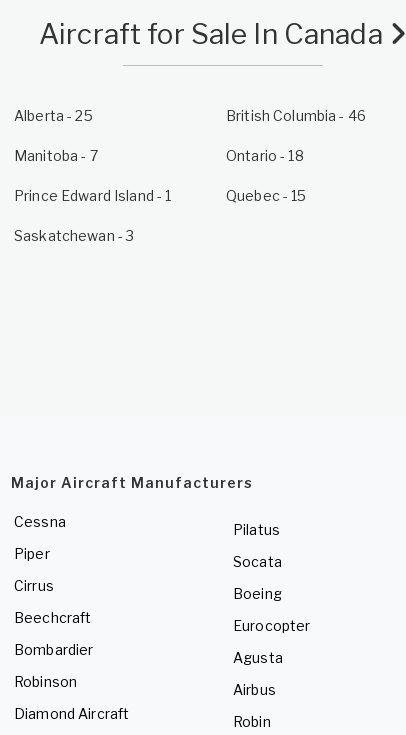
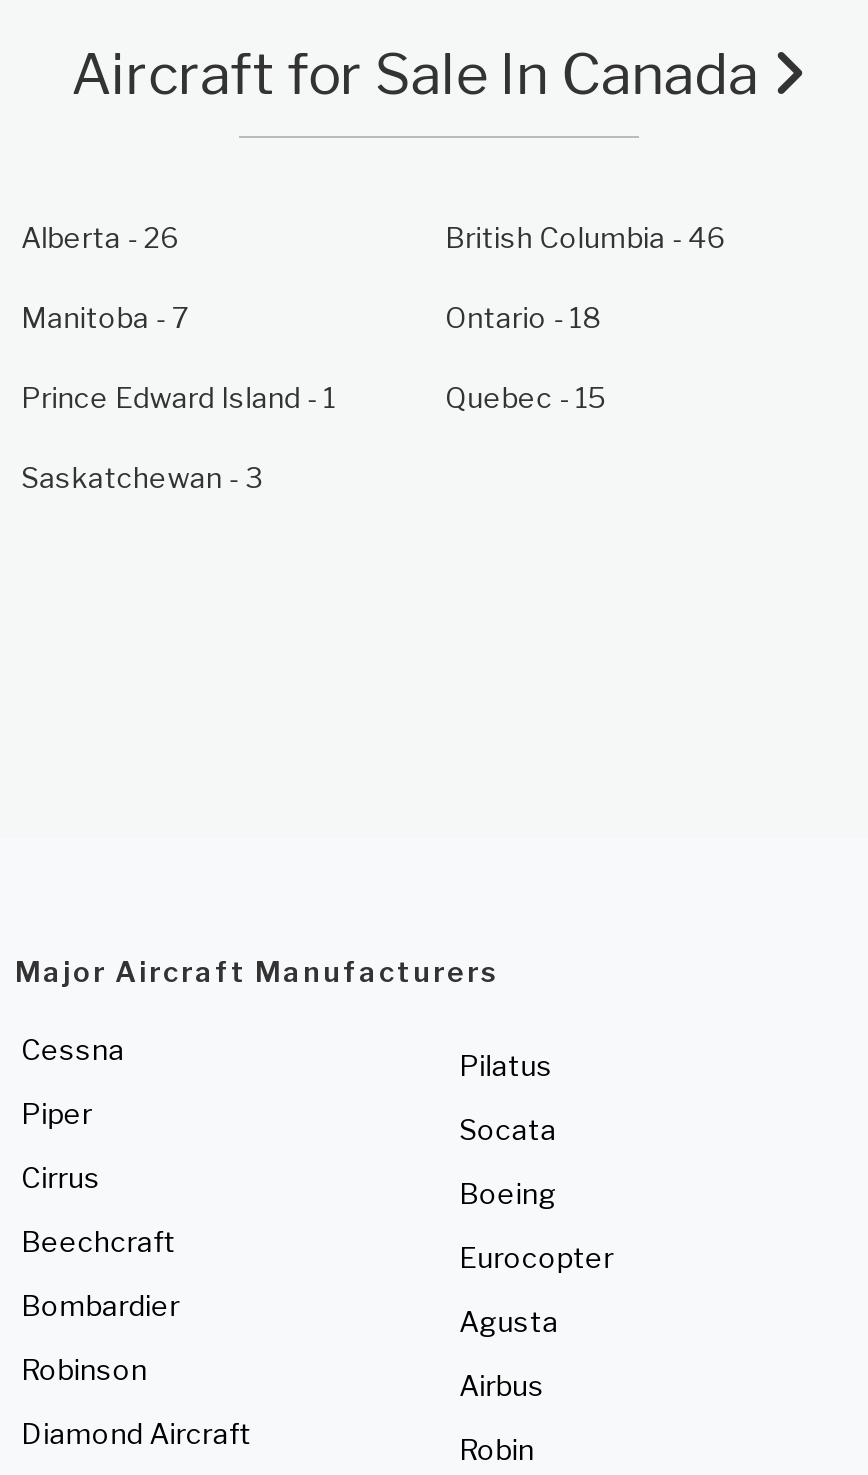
[14,107,93,124] Alberta - 25 -> [21,219,178,253] Alberta - 26

